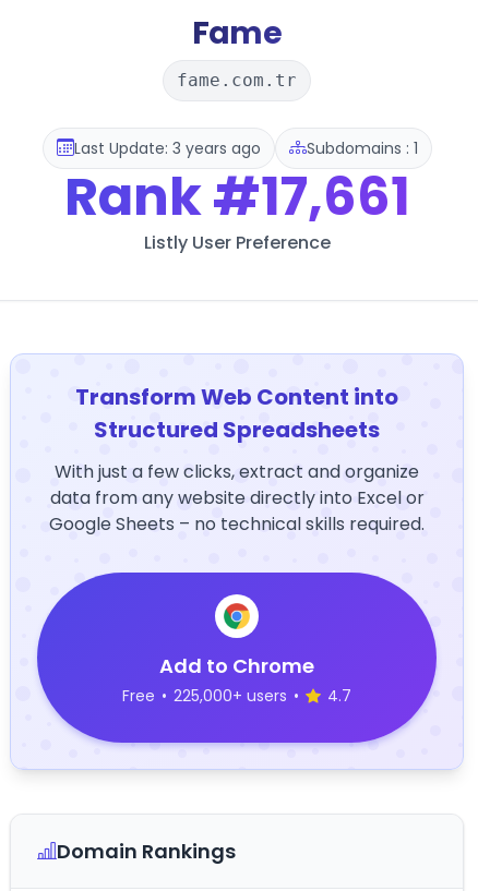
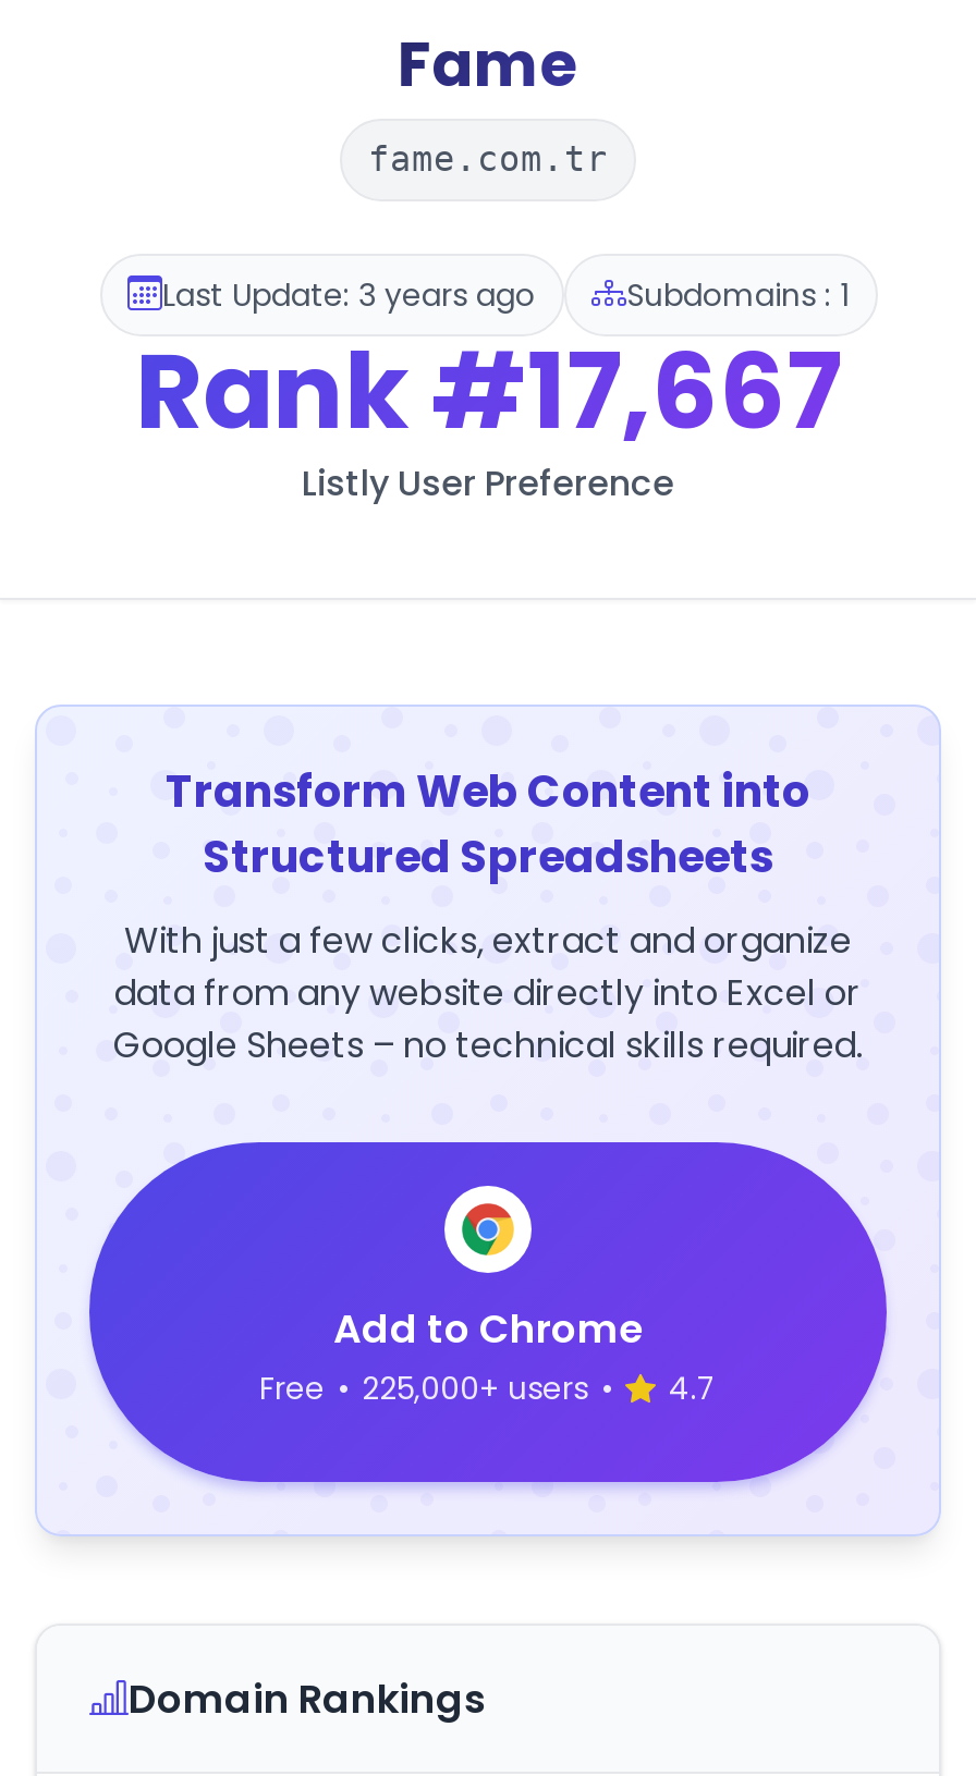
[64,160,410,233] Rank #17,661 -> [135,319,841,465] Rank #17,667

